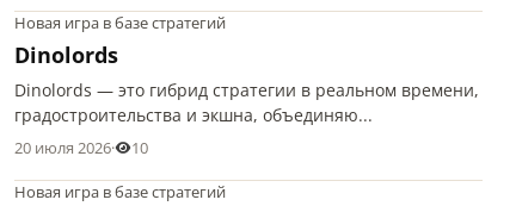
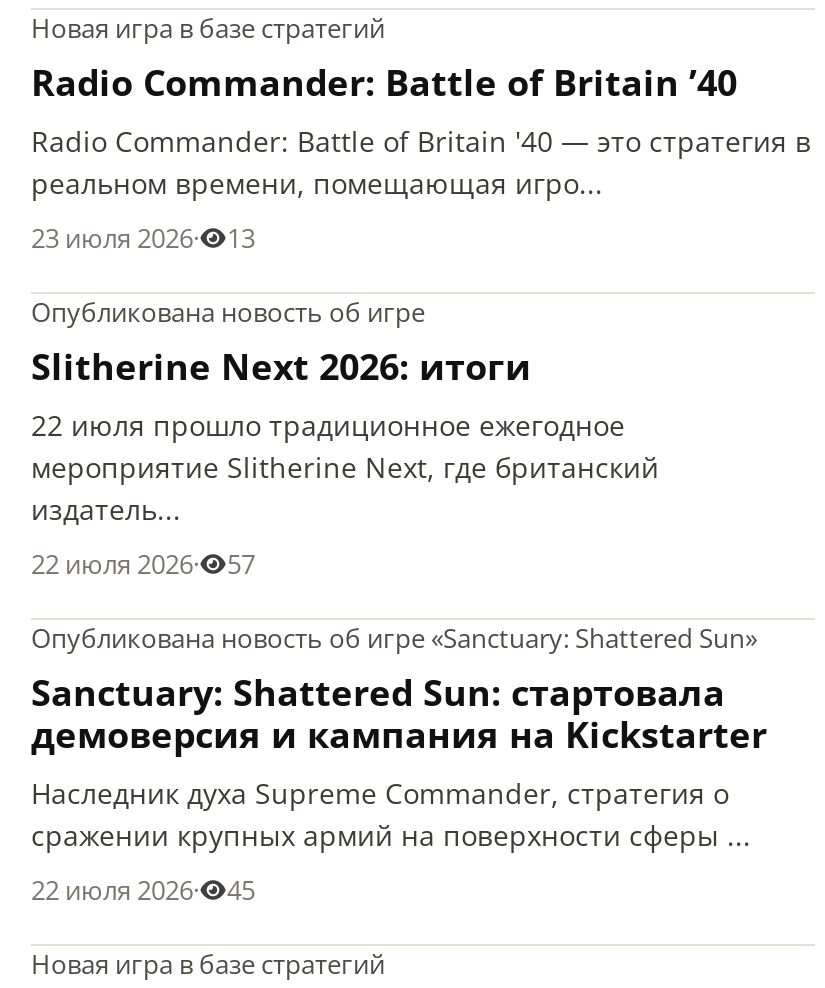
[14,40,479,158] Dinolords | Dinolords — это гибрид стратегии в реальном времени, | градостроительства и экшна, объединяю... | 20 июля 2026· | 10 -> [31,57,811,907] Radio Commander: Battle of Britain ’40 | Radio Commander: Battle of Britain '40 — это стратегия в | реальном времени, помещающая игро... | 23 июля 2026· | 13 | Опубликована новость об игре | Slitherine Next 2026: итоги | 22 июля прошло традиционное ежегодное | мероприятие Slitherine Next, где британский | издатель... | 22 июля 2026· | 57 | Опубликована новость об игре «Sanctuary: Shattered Sun» | Sanctuary: Shattered Sun: стартовала | демоверсия и кампания на Kickstarter | Наследник духа Supreme Commander, стратегия о | сражении крупных армий на поверхности сферы ... | 22 июля 2026· | 45

